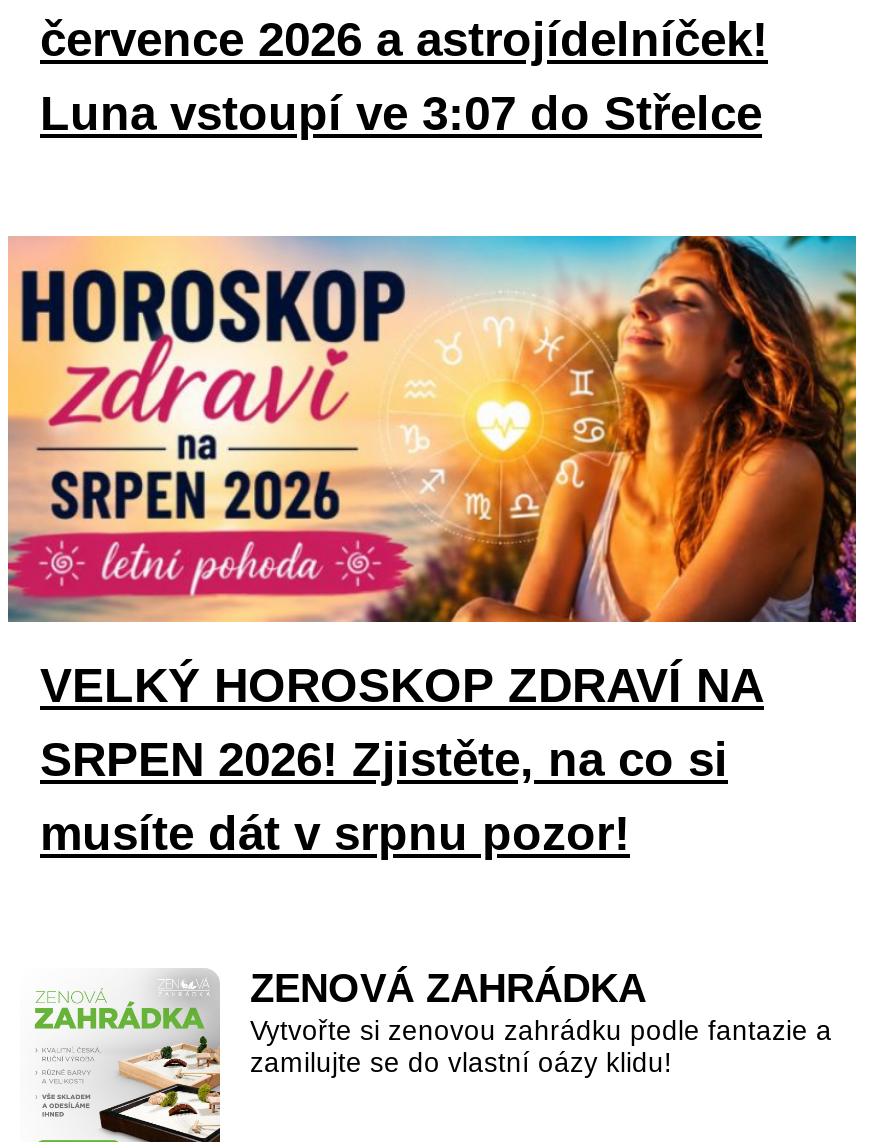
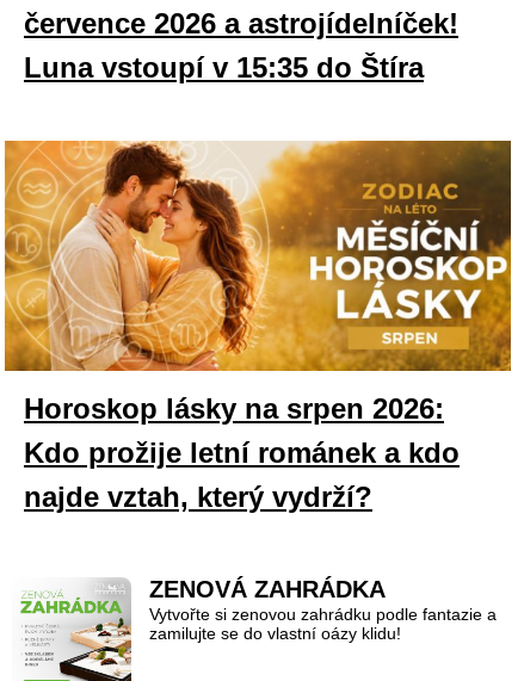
[40,85,762,139] Luna vstoupí ve 3:07 do Střelce -> [24,51,424,83] Luna vstoupí v 15:35 do Štíra
[6,234,858,860] [image] | VELKÝ HOROSKOP ZDRAVÍ NA | SRPEN 2026! Zjistěte, na co si | musíte dát v srpnu pozor! -> [4,140,512,513] [image] | Horoskop lásky na srpen 2026: | Kdo prožije letní románek a kdo | najde vztah, který vydrží?

